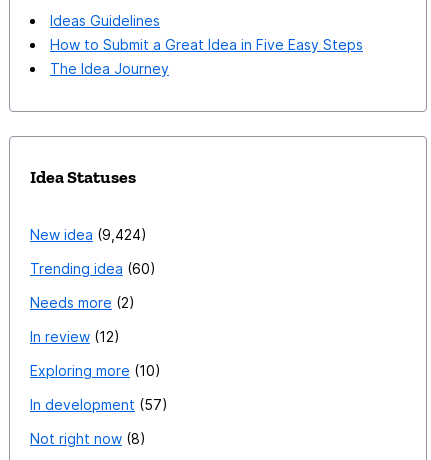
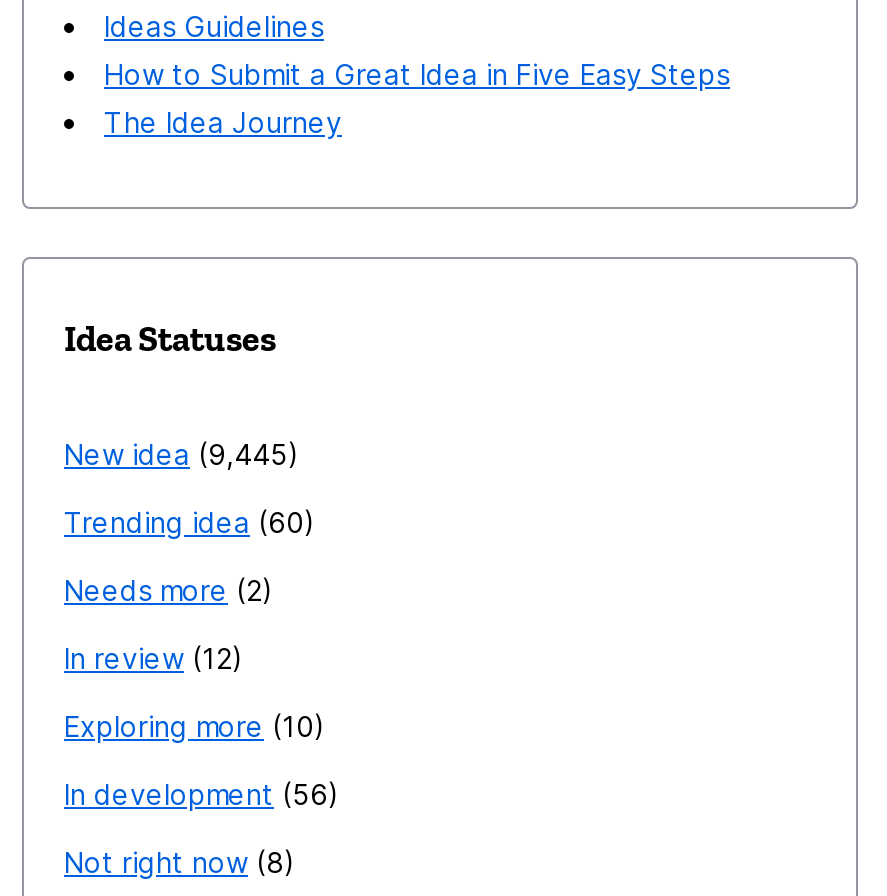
[30,226,141,243] New idea 9,424 -> [64,438,288,472] New idea 9,445
[30,396,162,413] In development 57 -> [64,778,328,812] In development 56

